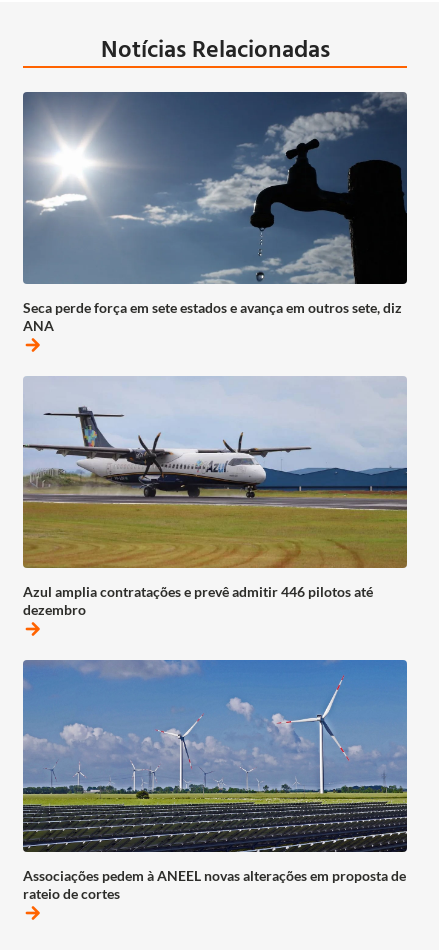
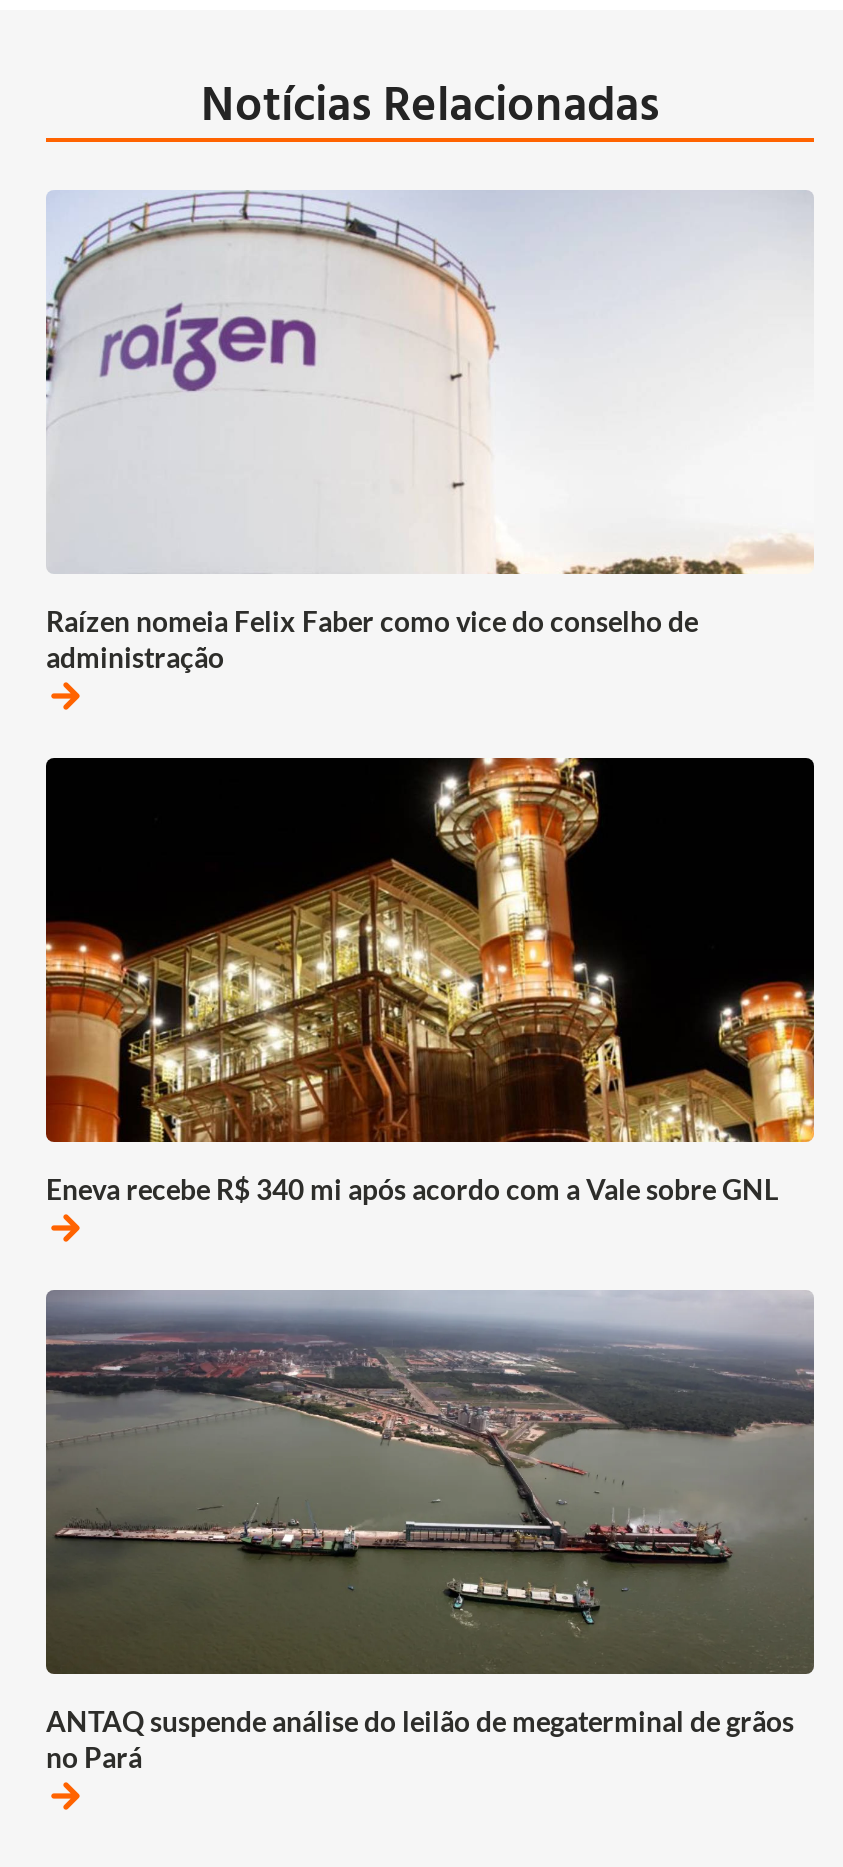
[23,91,408,334] [image] | Seca perde força em sete estados e avança em outros sete, diz | ANA -> [46,188,814,673] [image] | Raízen nomeia Felix Faber como vice do conselho de | administração
[22,376,408,618] [image] | Azul amplia contratações e prevê admitir 446 pilotos até | dezembro -> [44,756,816,1205] [image] | Eneva recebe R$ 340 mi após acordo com a Vale sobre GNL
[22,659,408,902] [image] | Associações pedem à ANEEL novas alterações em proposta de | rateio de cortes -> [44,1288,816,1773] [image] | ANTAQ suspende análise do leilão de megaterminal de grãos | no Pará

